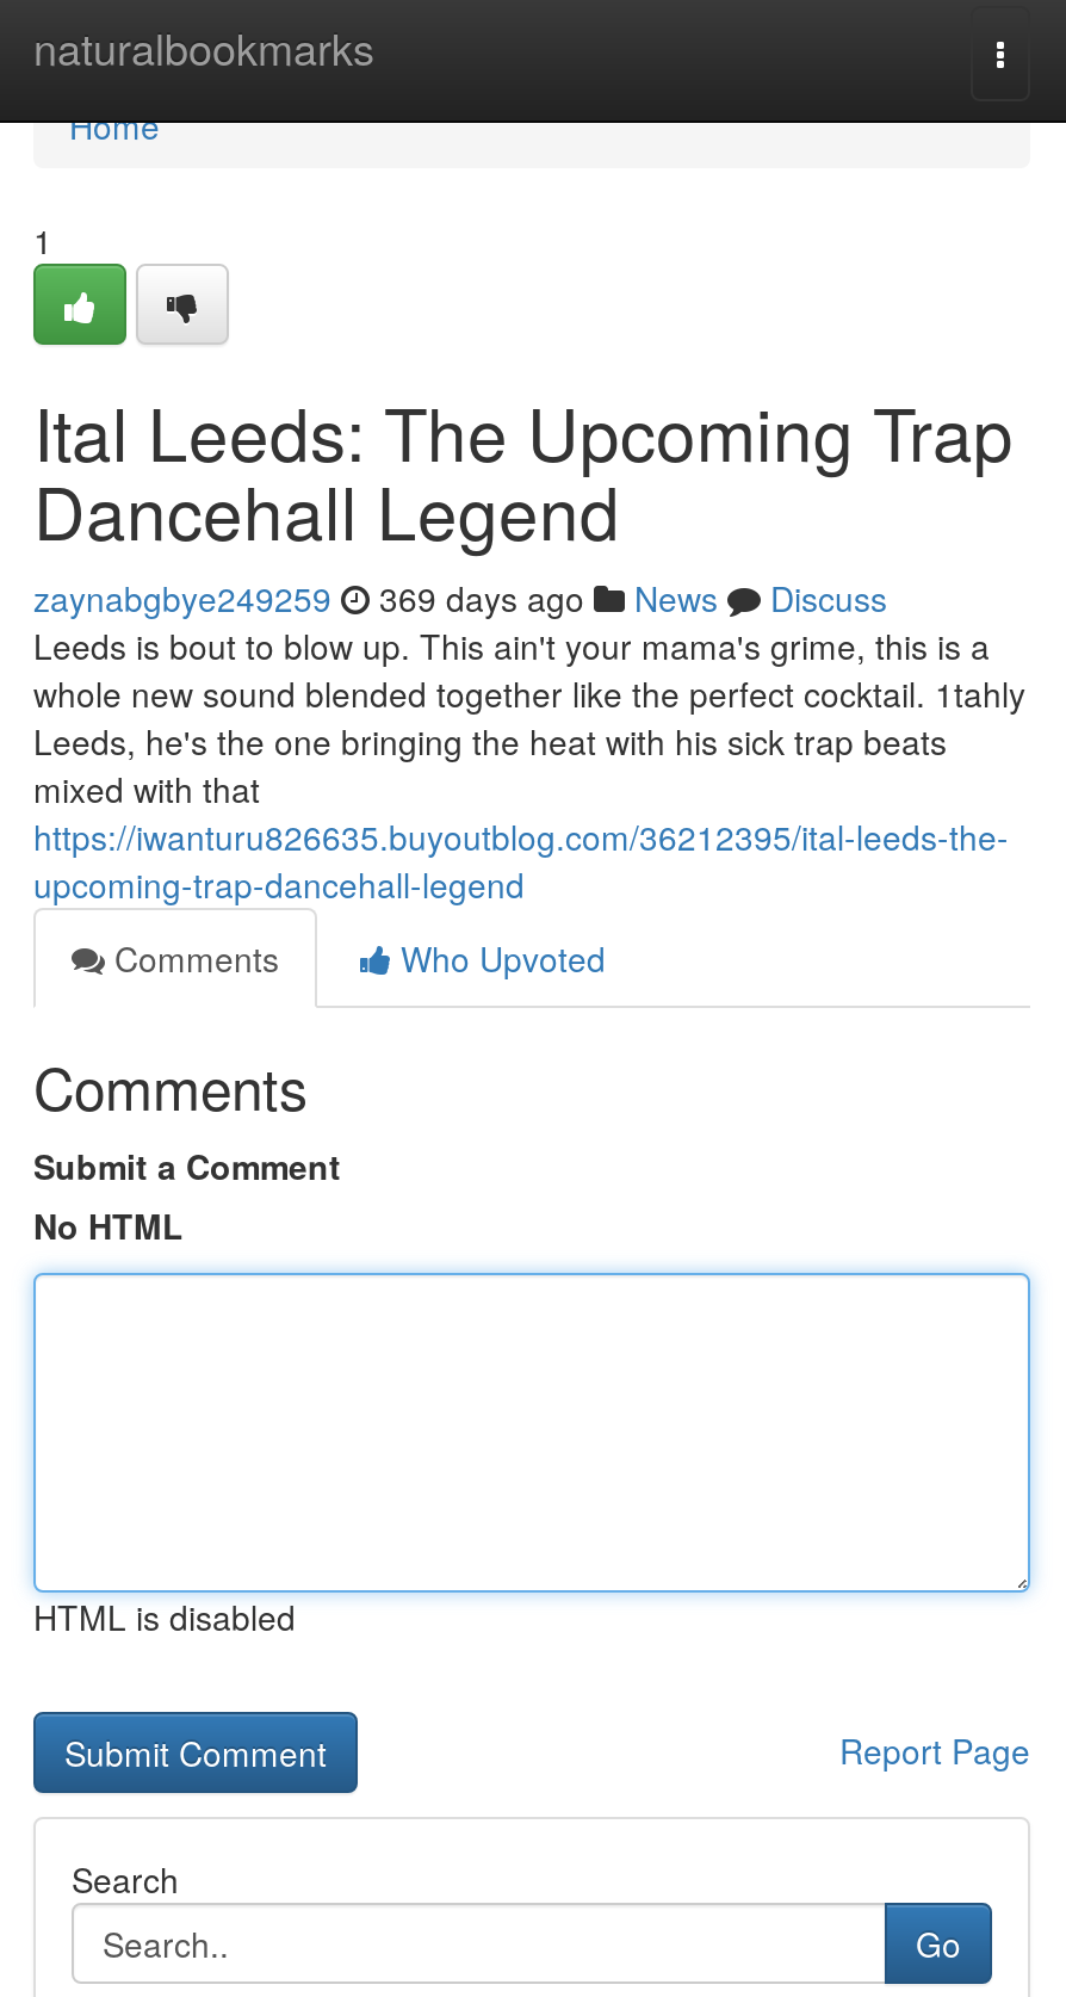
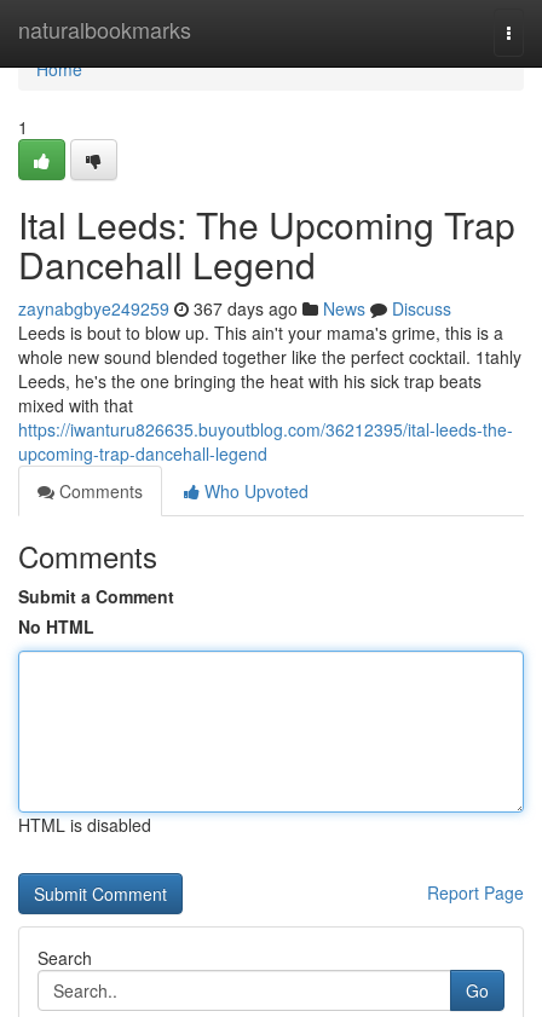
[33,574,887,622] zaynabgbye249259 369 days ago News Discuss -> [18,296,451,320] zaynabgbye249259 367 days ago News Discuss

